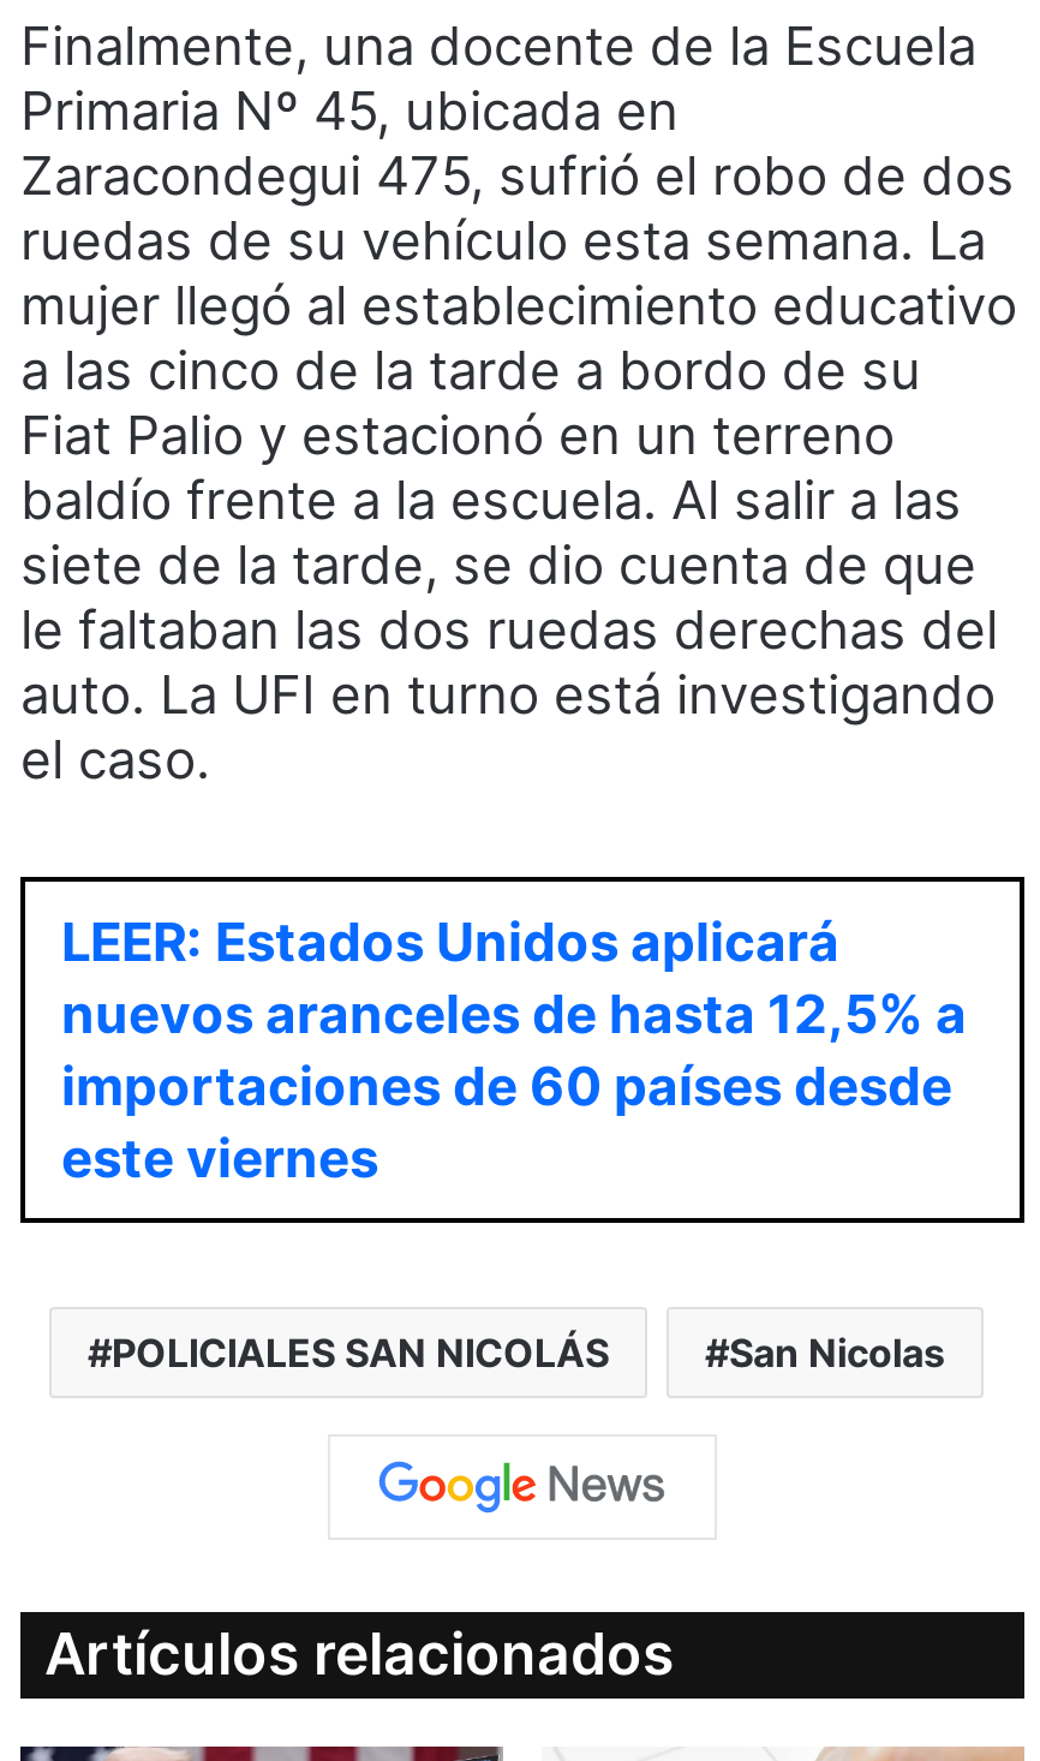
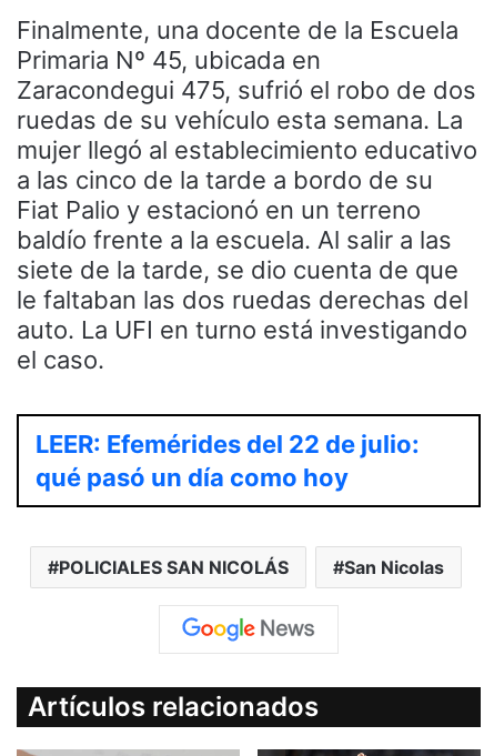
[61,910,967,1188] LEER: Estados Unidos aplicará | nuevos aranceles de hasta 12,5% a | importaciones de 60 países desde | este viernes -> [36,429,420,491] LEER: Efemérides del 22 de julio: | qué pasó un día como hoy

